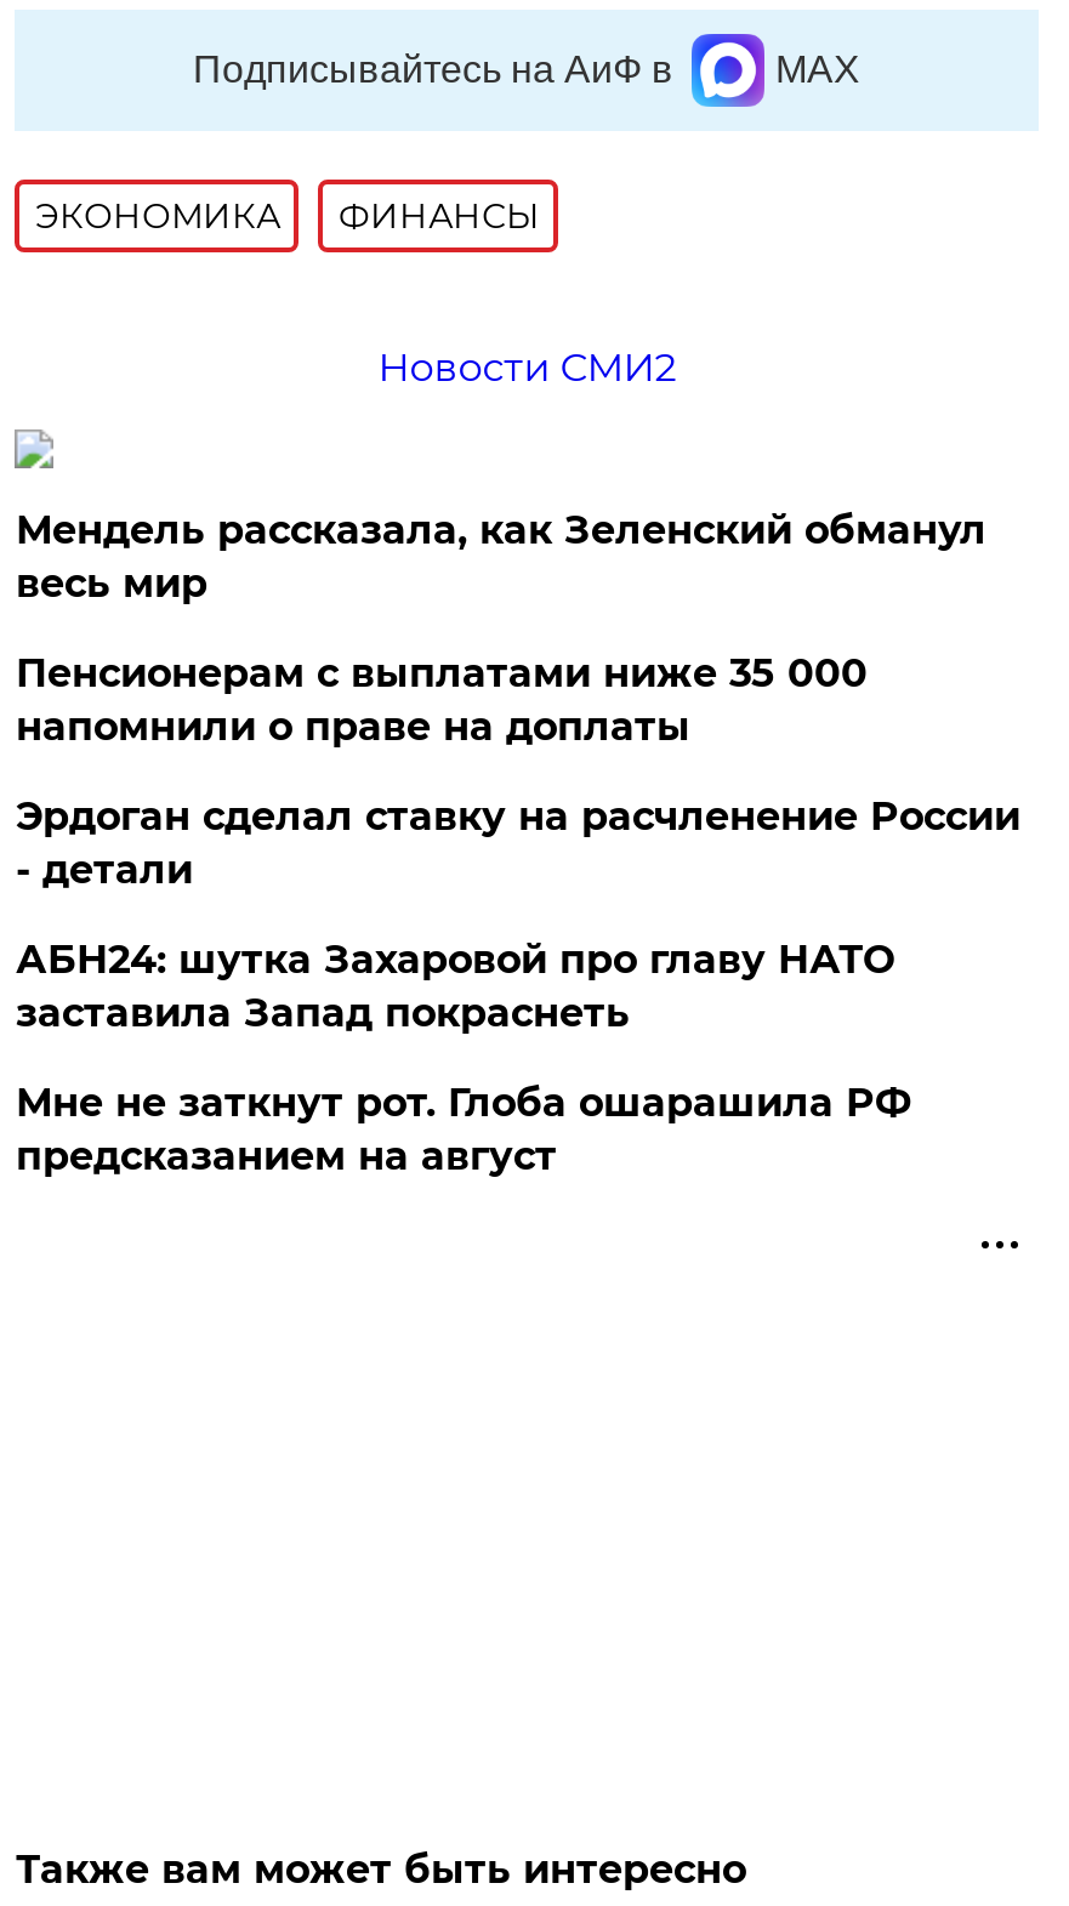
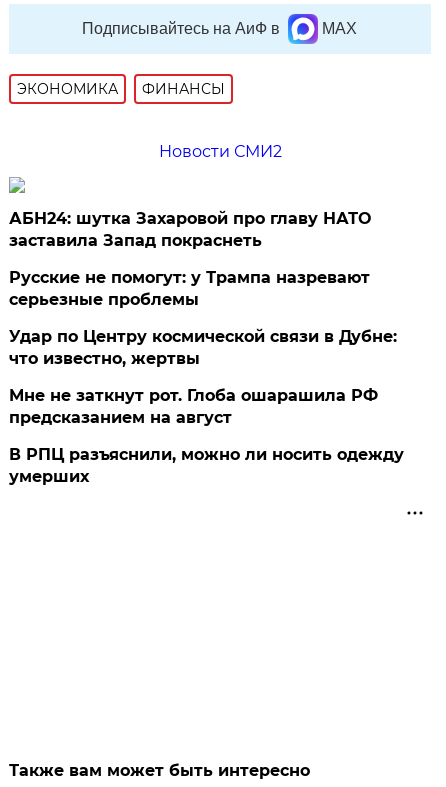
[16,507,1020,893] Мендель рассказала, как Зеленский обманул | весь мир | Пенсионерам с выплатами ниже 35 000 | напомнили о праве на доплаты | Эрдоган сделал ставку на расчленение России | - детали -> none
moved [16,937,894,1036] -> [9,209,371,250]: АБН24: шутка Захаровой про главу НАТО | заставила Запад покраснеть
none -> [9,268,397,368] Русские не помогут: у Трампа назревают | серьезные проблемы | Удар по Центру космической связи в Дубне: | что известно, жертвы
moved [16,1080,911,1179] -> [9,386,378,427]: Мне не заткнут рот. Глоба ошарашила РФ | предсказанием на август
none -> [9,445,404,486] В РПЦ разъяснили, можно ли носить одежду | умерших

